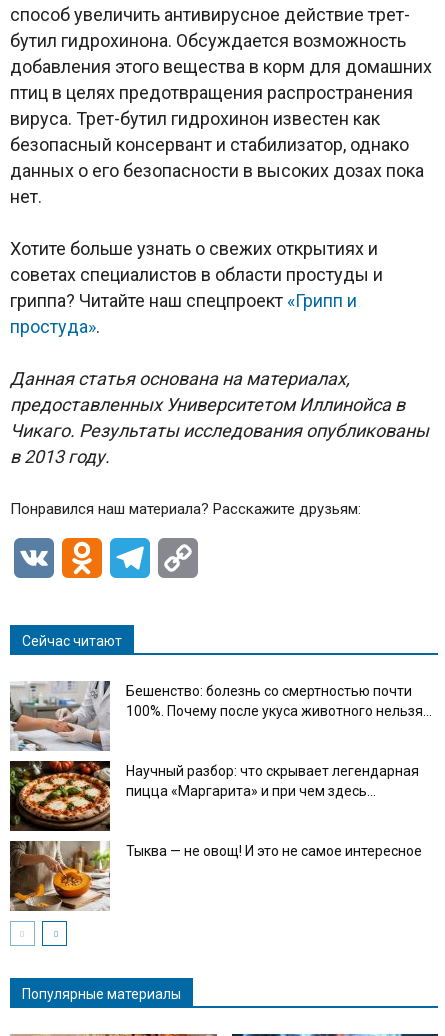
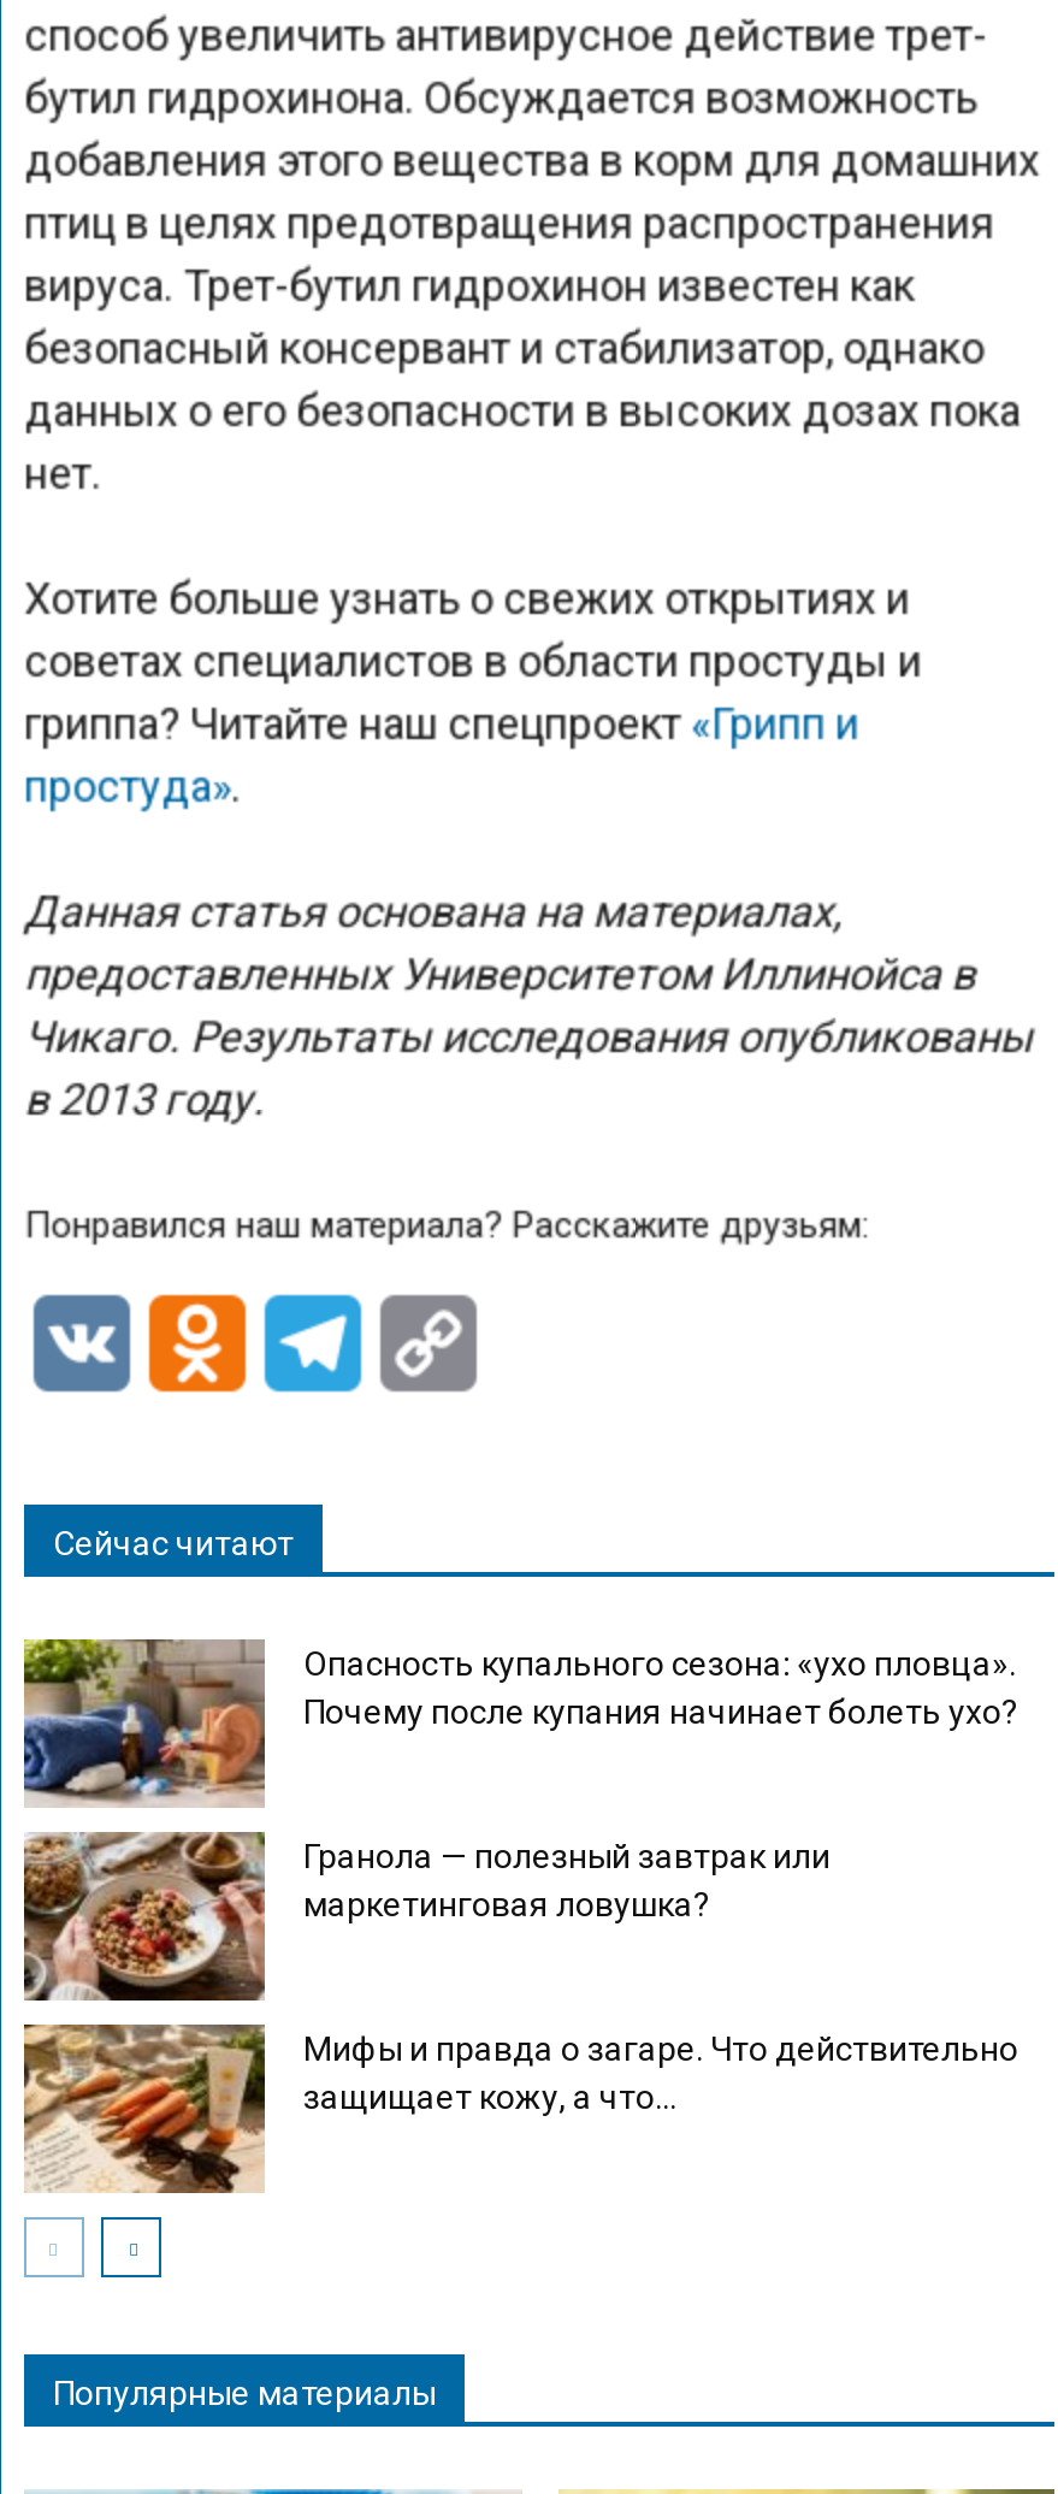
[10,681,432,751] [image] | Бешенство: болезнь со смертностью почти | 100%. Почему после укуса животного нельзя... -> [22,1637,1018,1806] [image] | Опасность купального сезона: «ухо пловца». | Почему после купания начинает болеть ухо?
[9,760,419,832] [image] | Научный разбор: что скрывает легендарная | пицца «Маргарита» и при чем здесь... -> [22,1830,831,2000] [image] | Гранола — полезный завтрак или | маркетинговая ловушка?
[9,841,422,912] [image] | Тыква — не овощ! И это не самое интересное -> [22,2022,1018,2193] [image] | Мифы и правда о загаре. Что действительно | защищает кожу, а что...

